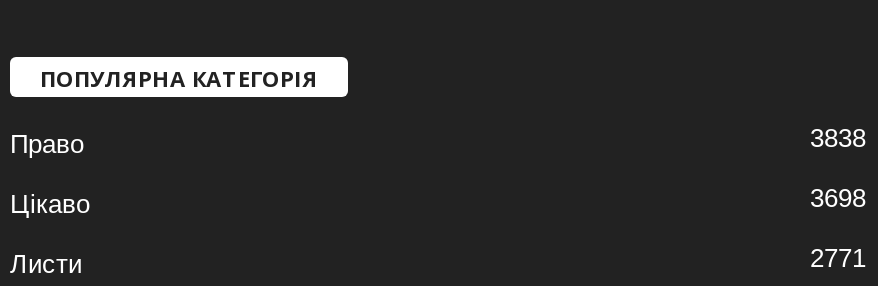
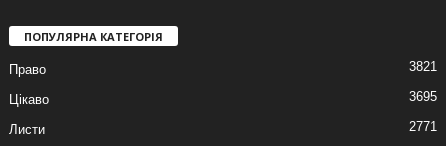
[810,122,866,152] 3838 -> [409,59,437,74] 3821
[810,182,866,212] 3698 -> [409,89,437,104] 3695

